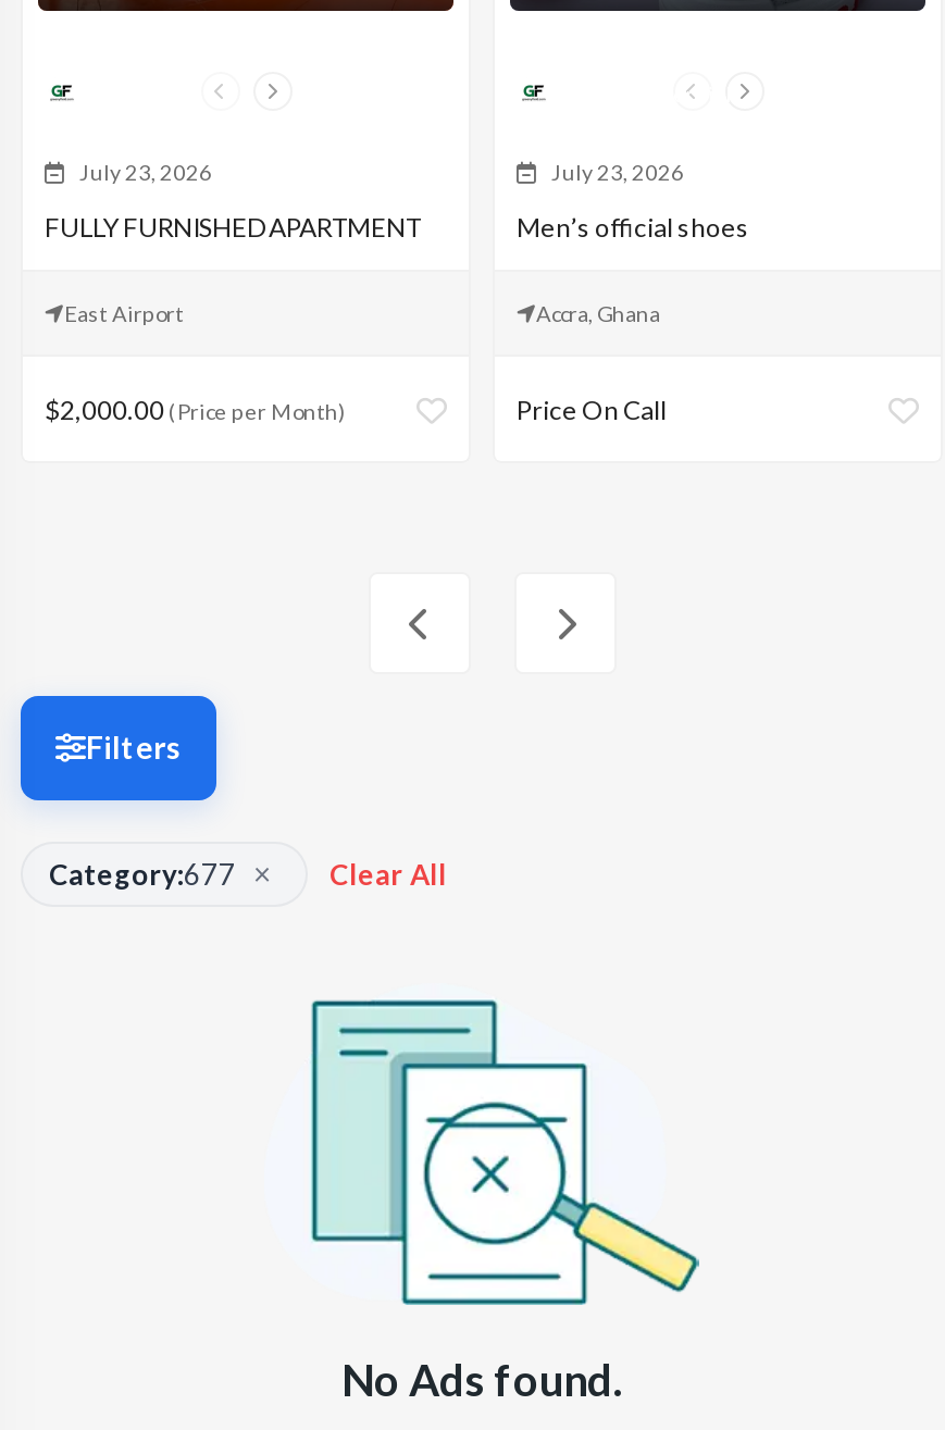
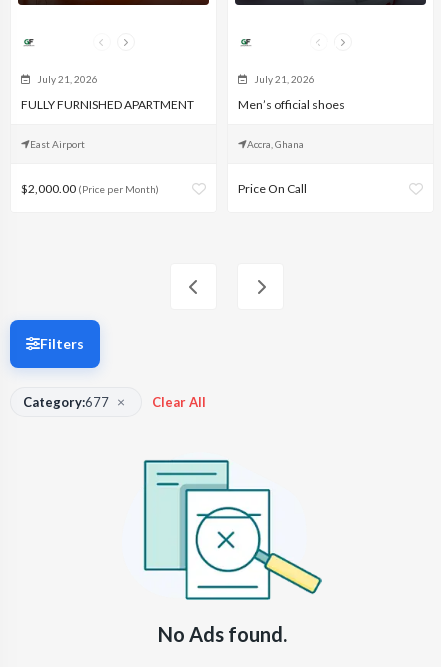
[75,159,212,185] July 23, 2026 -> [35,73,98,85] July 21, 2026
[547,159,684,185] July 23, 2026 -> [252,73,315,85] July 21, 2026

